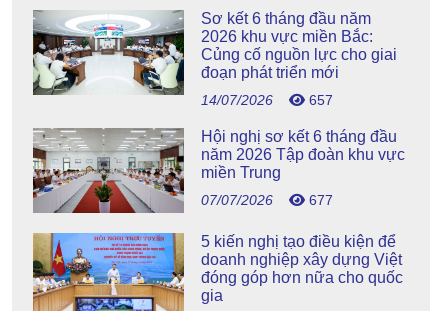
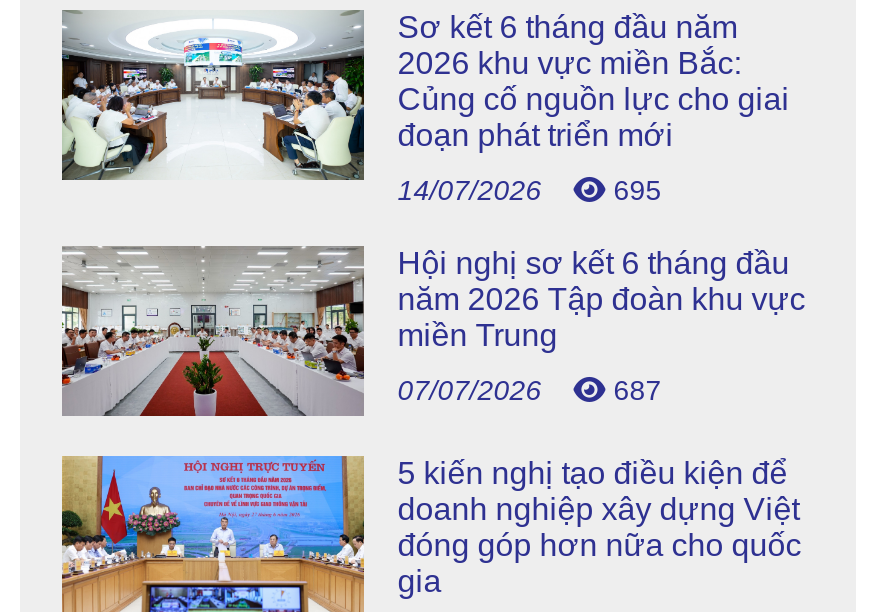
[201,91,333,107] 14/07/2026 657 -> [398,173,662,205] 14/07/2026 695
[201,191,333,207] 07/07/2026 677 -> [398,373,662,405] 07/07/2026 687

